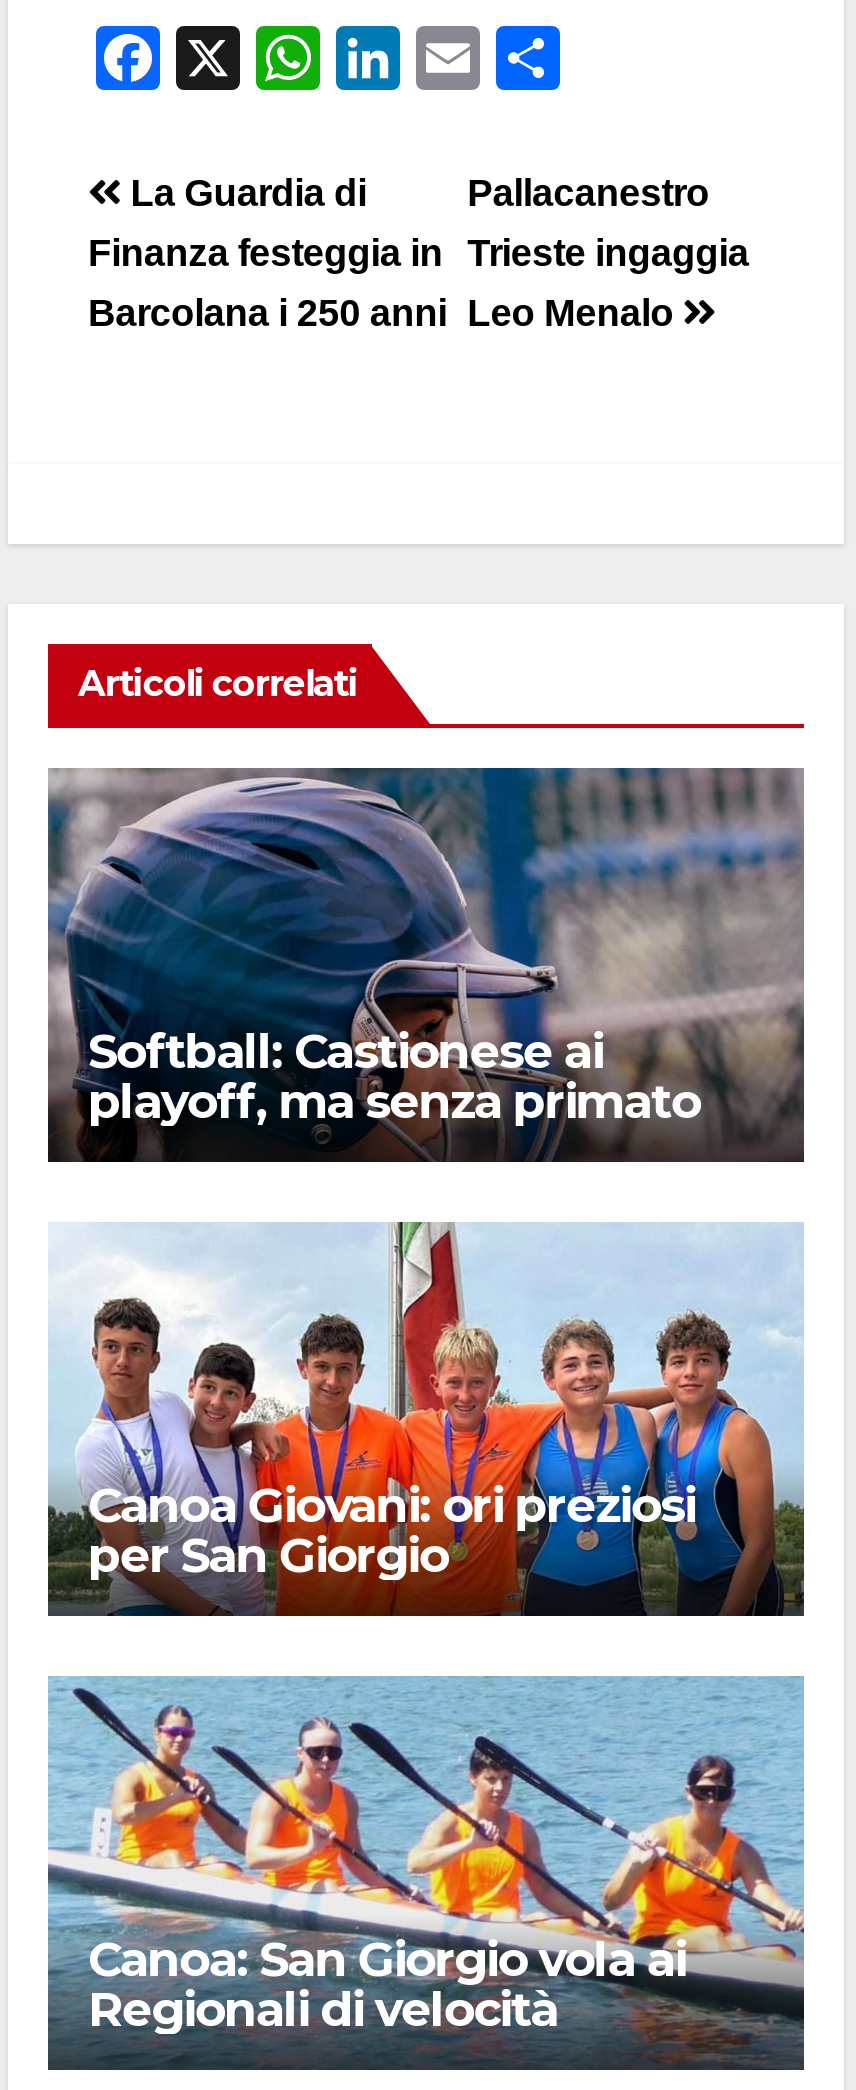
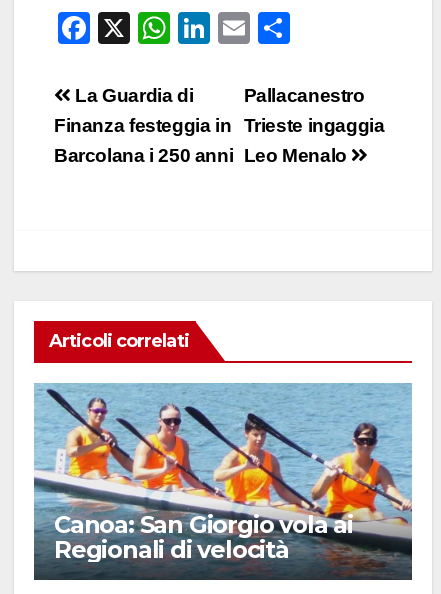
[48,766,806,1162] [image] | Softball: Castionese ai | playoff, ma senza primato -> none
[46,1220,806,1618] [image] | Canoa Giovani: ori preziosi | per San Giorgio -> none

